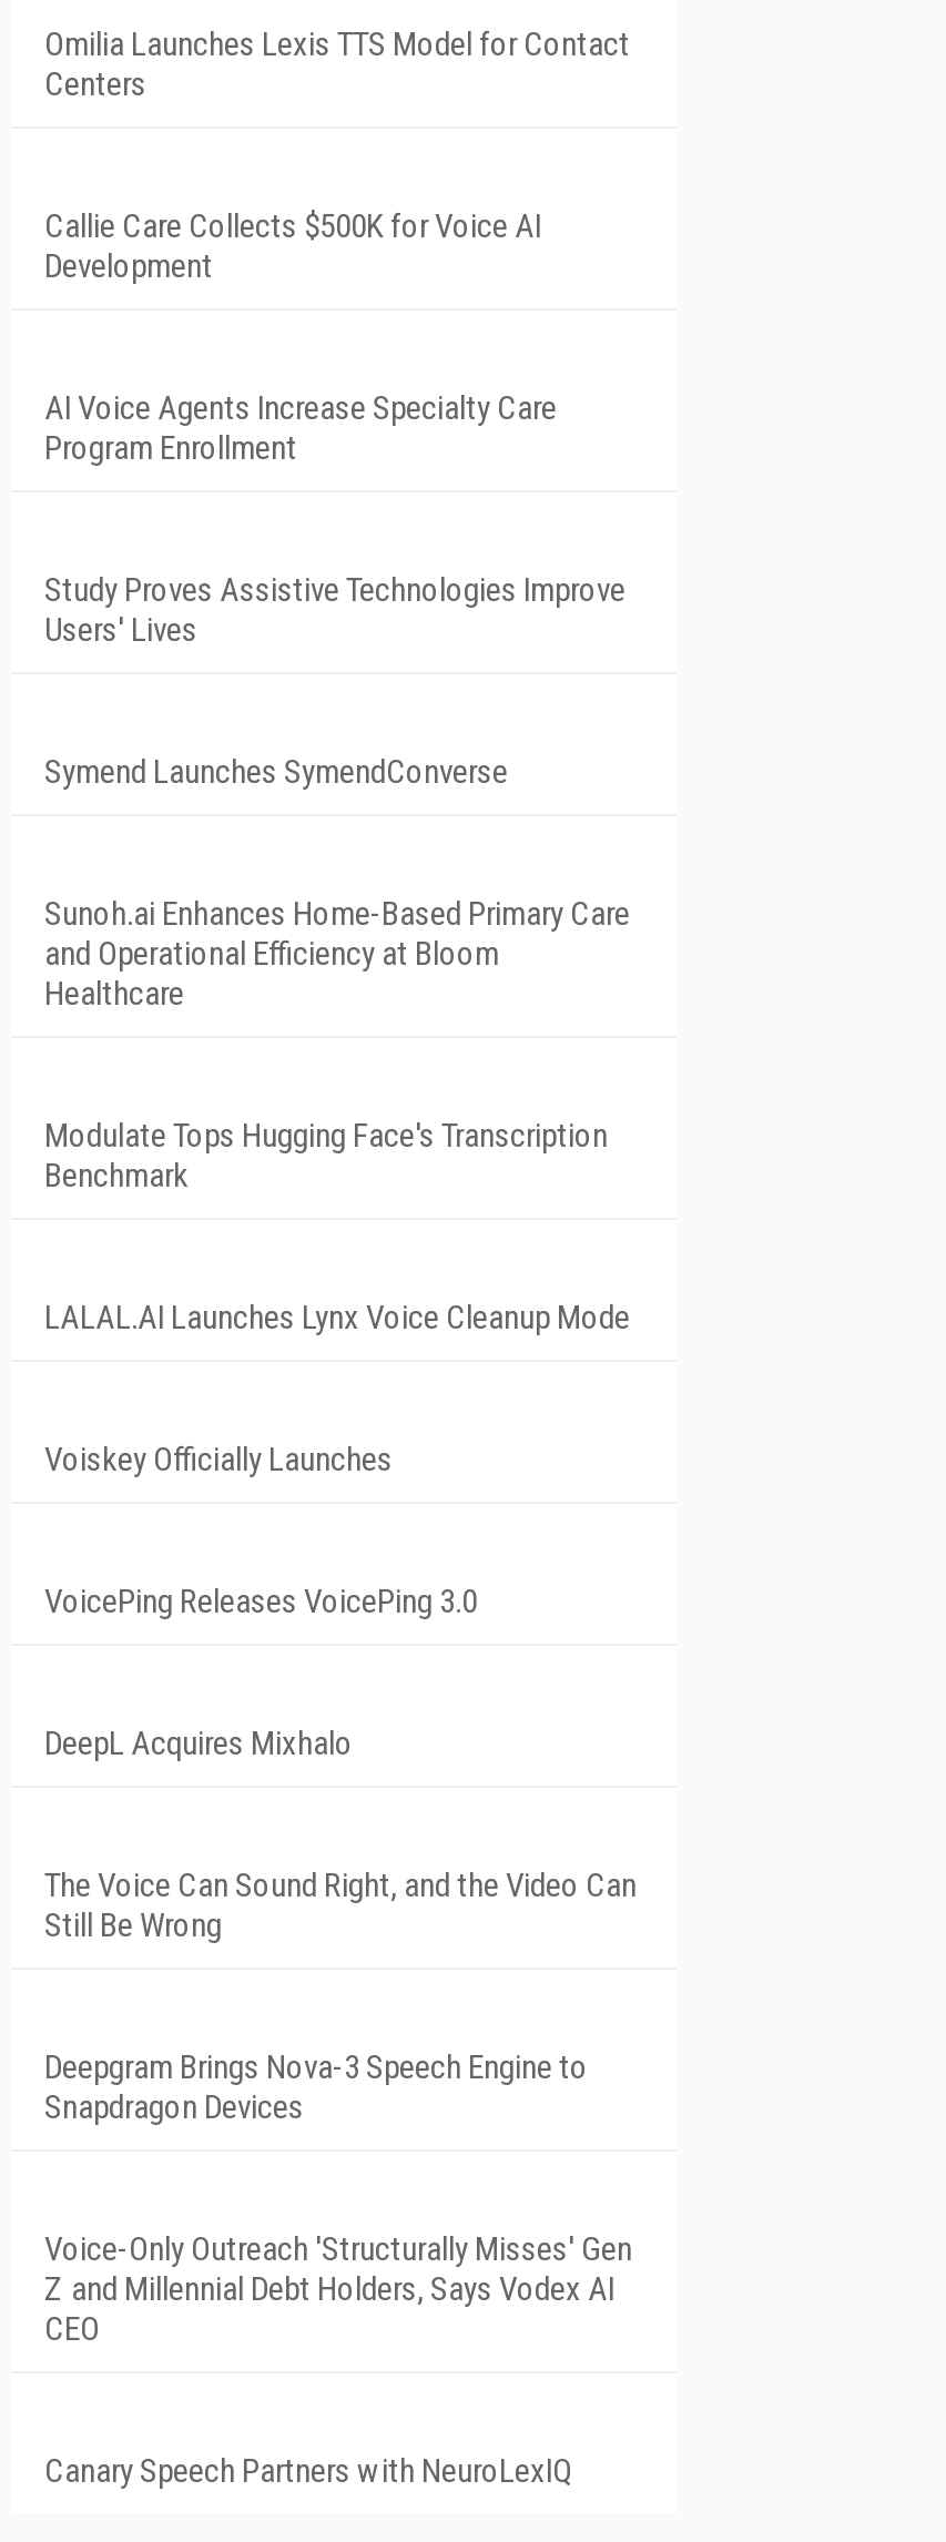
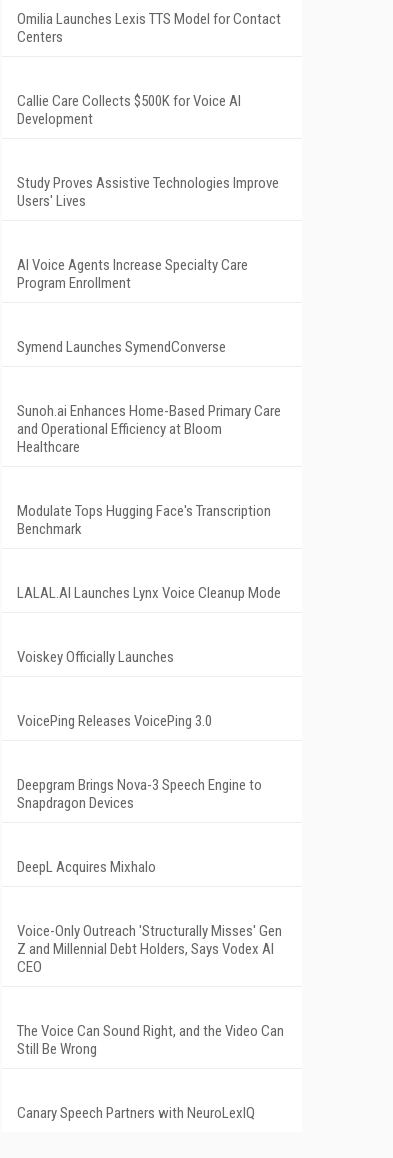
moved [44,388,557,468] -> [17,256,248,292]: AI Voice Agents Increase Specialty Care | Program Enrollment
moved [44,570,625,650] -> [17,174,279,210]: Study Proves Assistive Technologies Improve | Users' Lives
moved [44,1724,353,1763] -> [17,858,156,876]: DeepL Acquires Mixhalo
moved [44,1865,637,1945] -> [17,1022,284,1058]: The Voice Can Sound Right, and the Video Can | Still Be Wrong
moved [44,2047,588,2127] -> [17,776,262,812]: Deepgram Brings Nova-3 Speech Engine to | Snapdragon Devices
moved [44,2229,632,2349] -> [17,922,282,976]: Voice-Only Outreach 'Structurally Misses' Gen | Z and Millennial Debt Holders, Says Vodex AI | CEO

